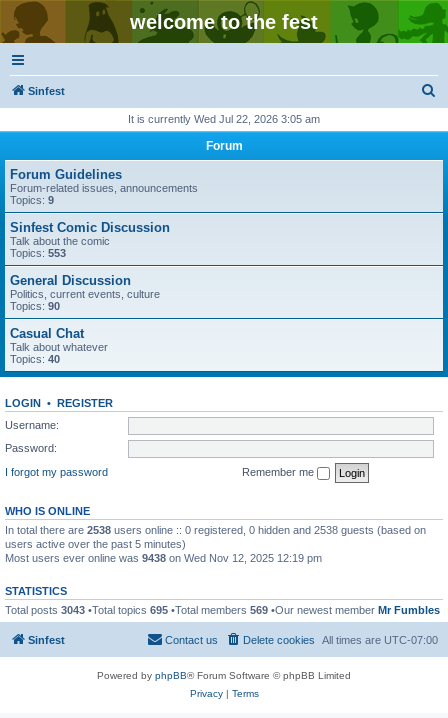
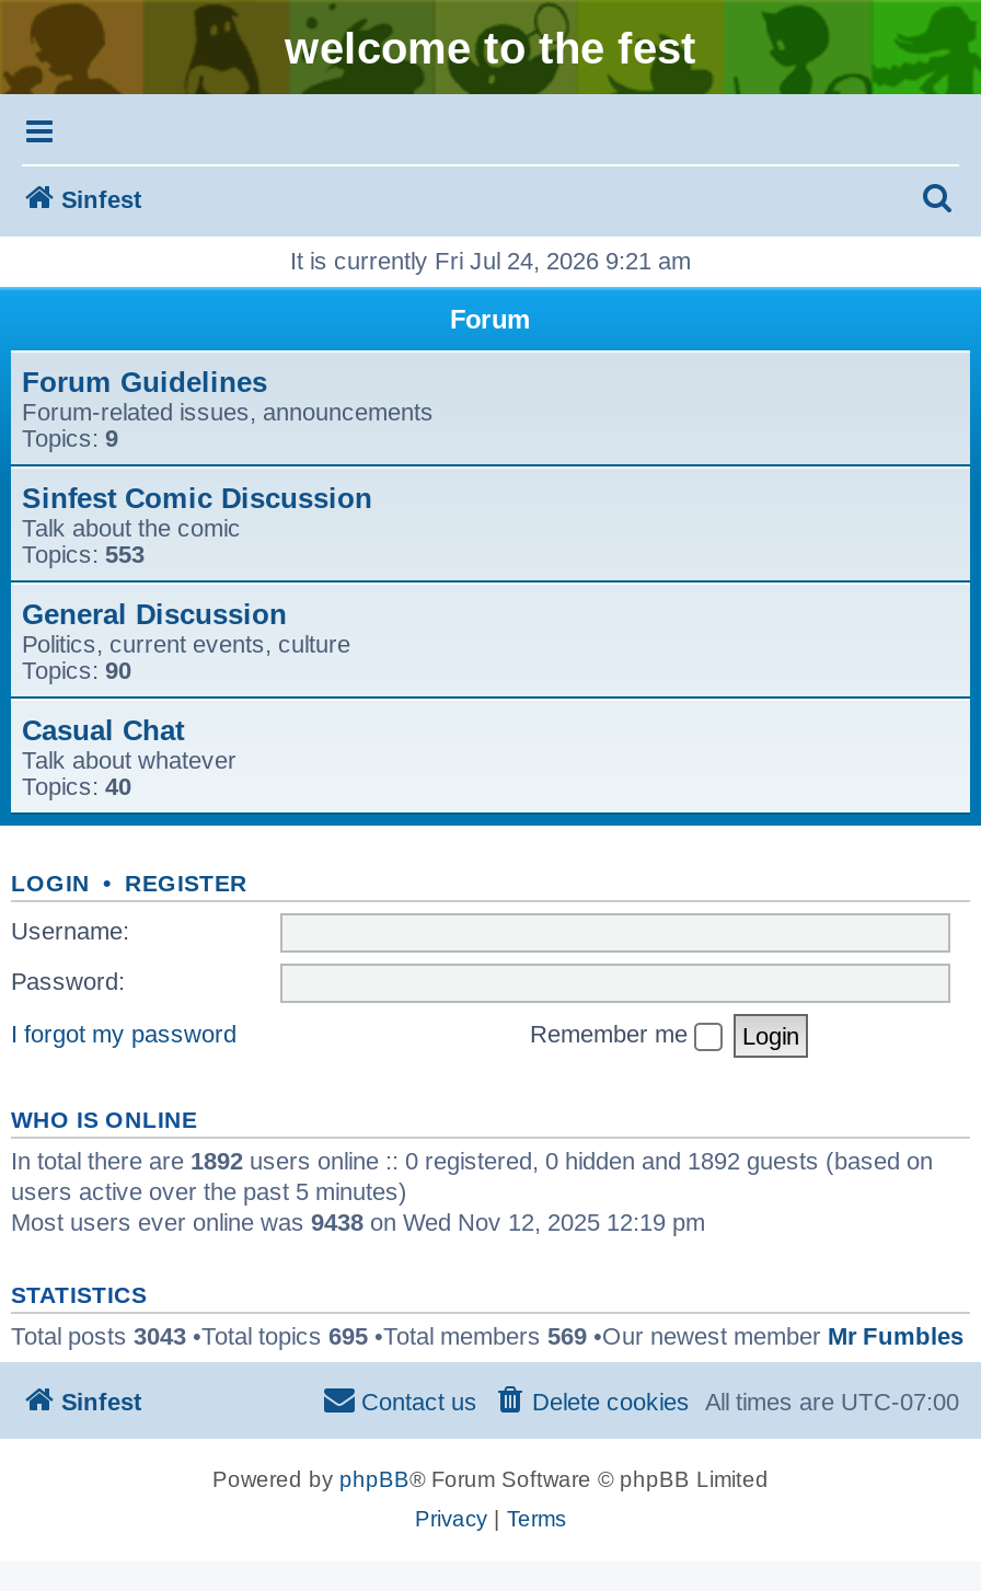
[128,113,320,125] It is currently Wed Jul 22, 2026 3:05 am -> [290,247,691,274] It is currently Fri Jul 24, 2026 9:21 am
[5,523,426,535] In total there are 2538 users online :: 0 registered, 0 hidden and 2538 guests (based on -> [11,1146,933,1173] In total there are 1892 users online :: 0 registered, 0 hidden and 1892 guests (based on

